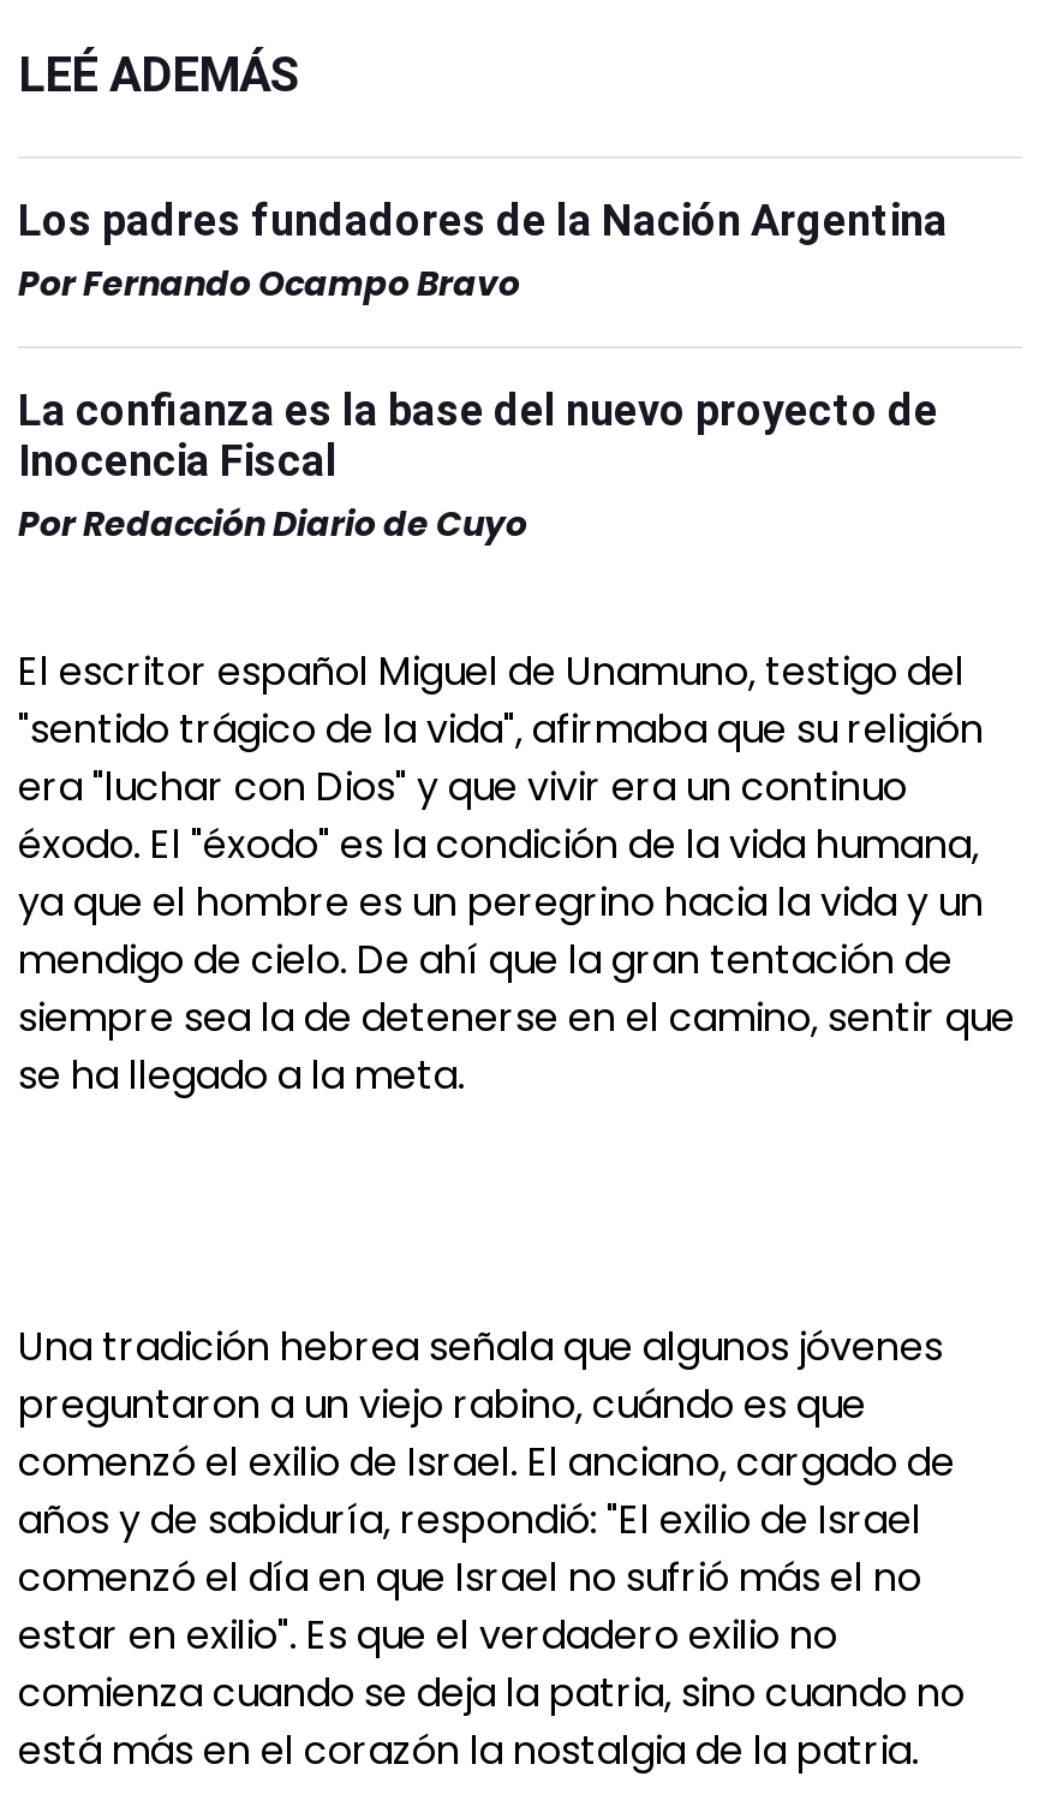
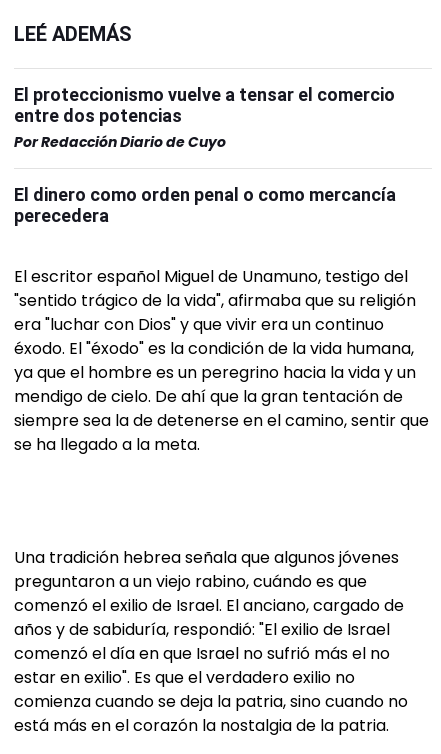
[18,195,948,485] Los padres fundadores de la Nación Argentina | Por Fernando Ocampo Bravo | La confianza es la base del nuevo proyecto de | Inocencia Fiscal -> [14,84,395,126] El proteccionismo vuelve a tensar el comercio | entre dos potencias
moved [18,500,527,548] -> [14,132,226,152]: Por Redacción Diario de Cuyo
none -> [14,184,396,226] El dinero como orden penal o como mercancía | perecedera

